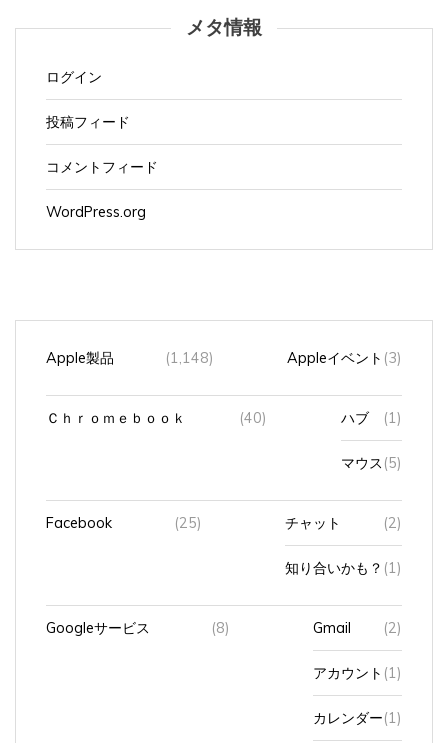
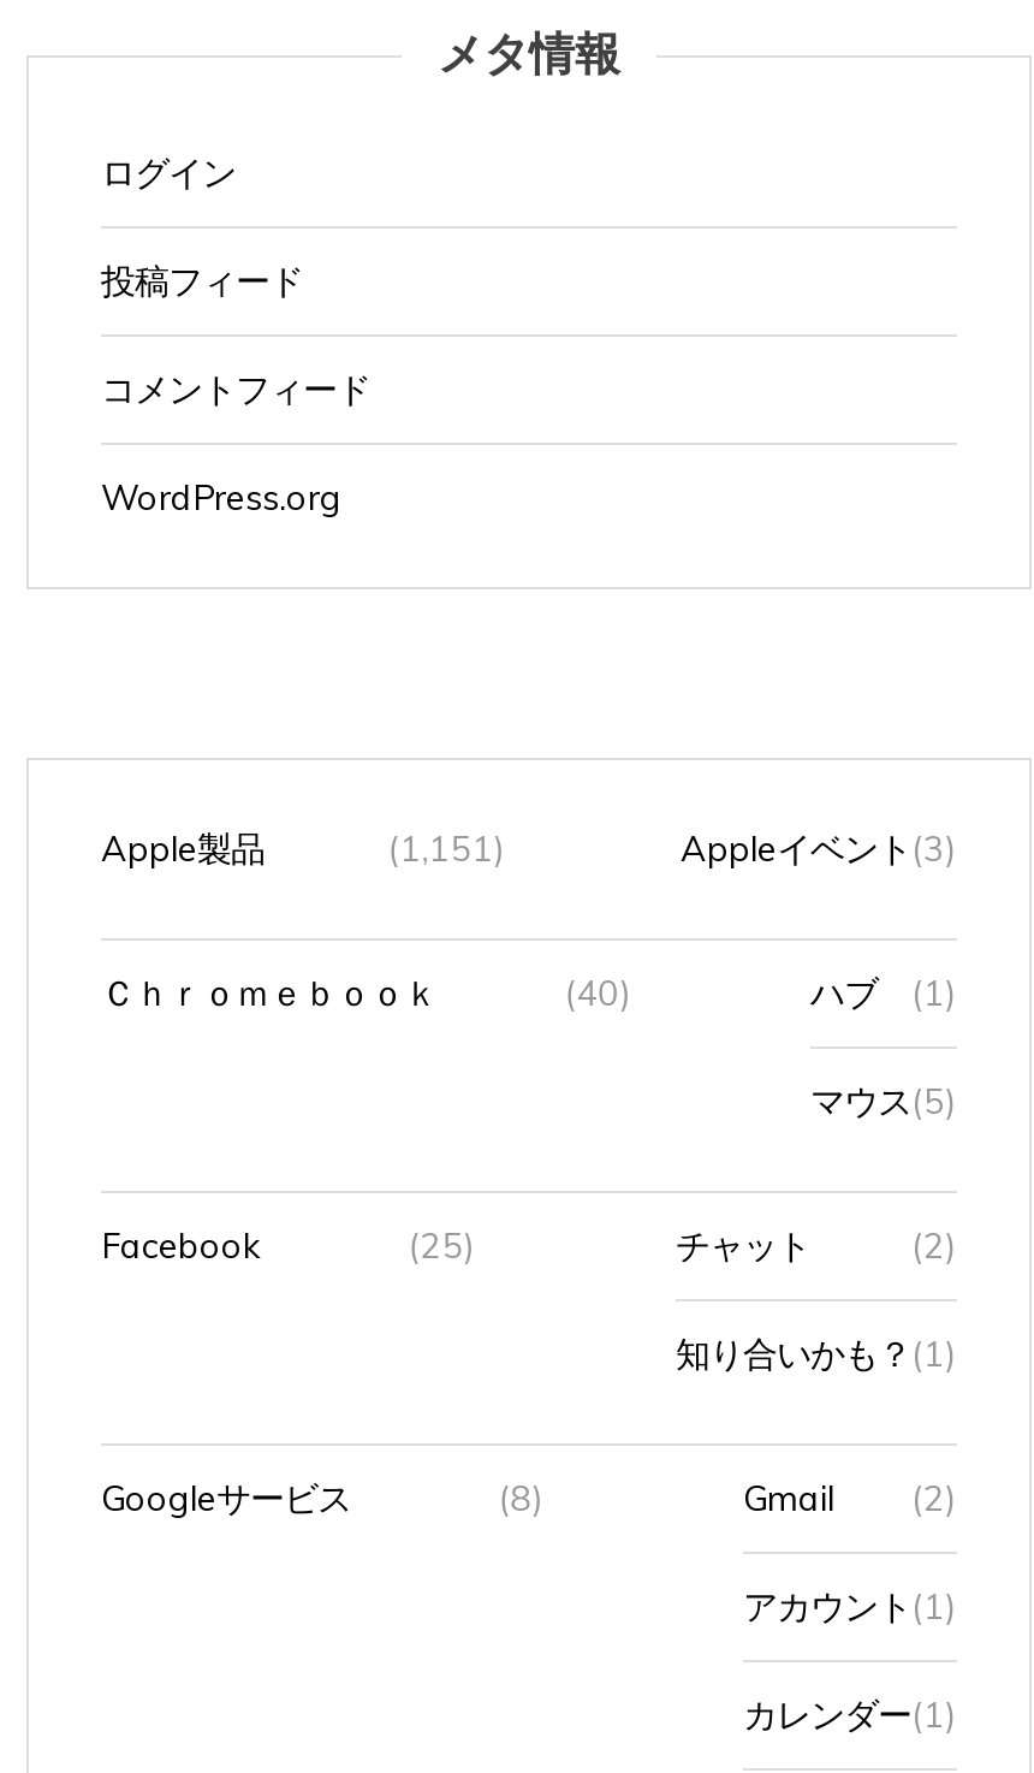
[165,349,214,367] (1,148) -> [388,827,505,870] (1,151)

